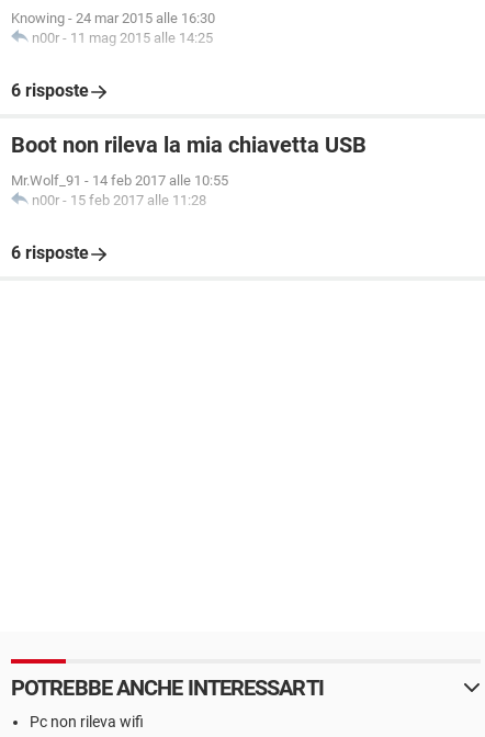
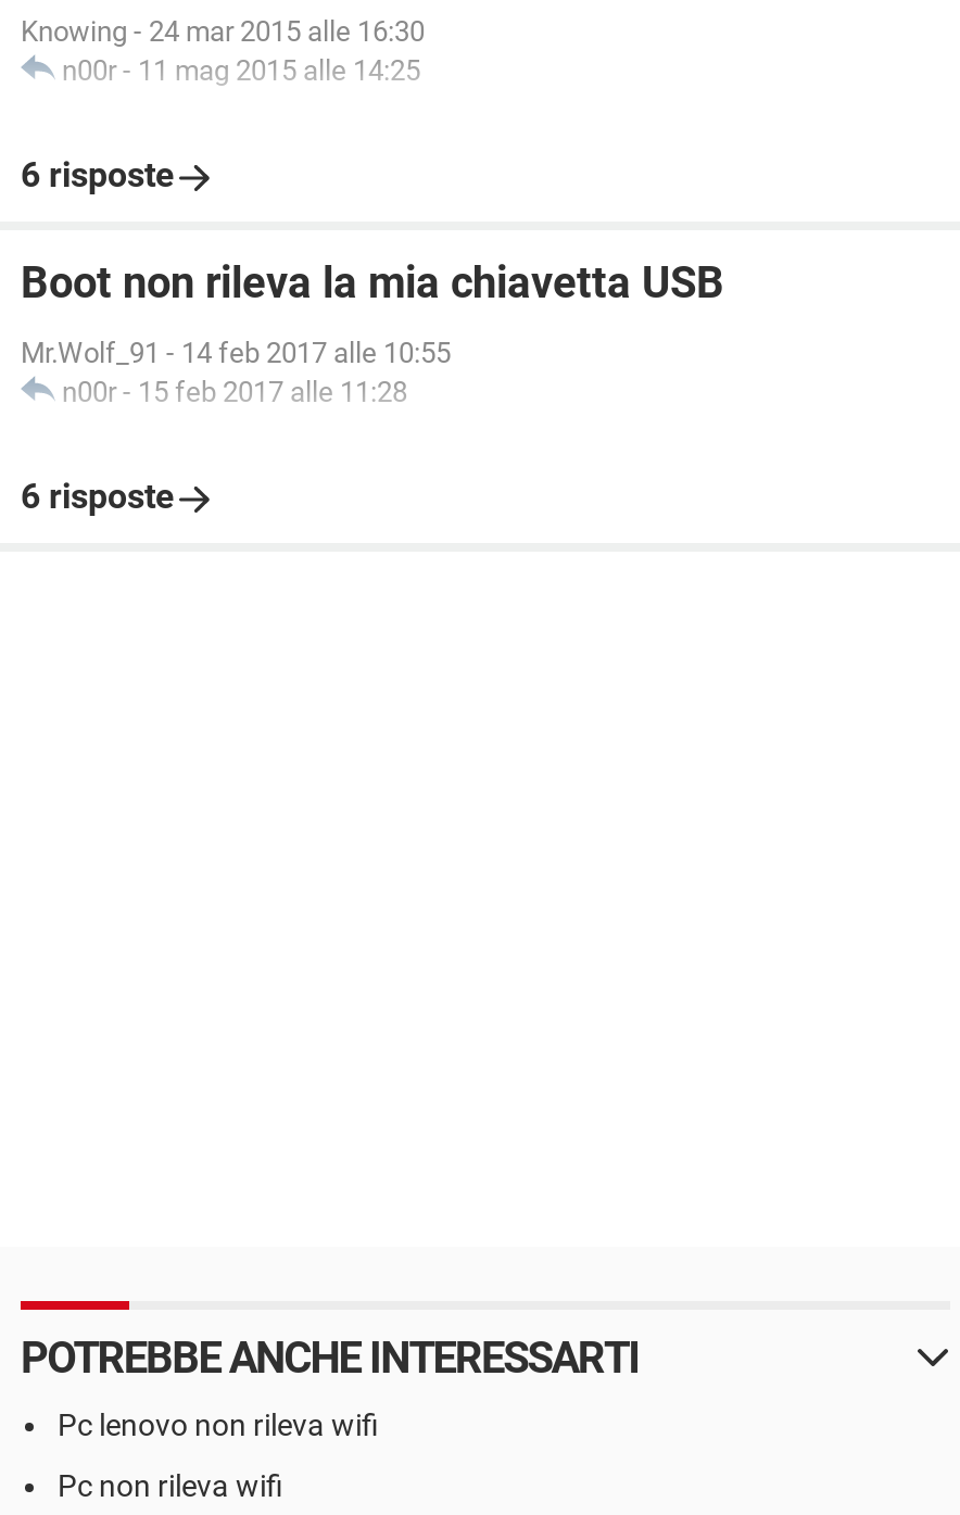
none -> [58,1407,379,1442] Pc lenovo non rileva wifi

